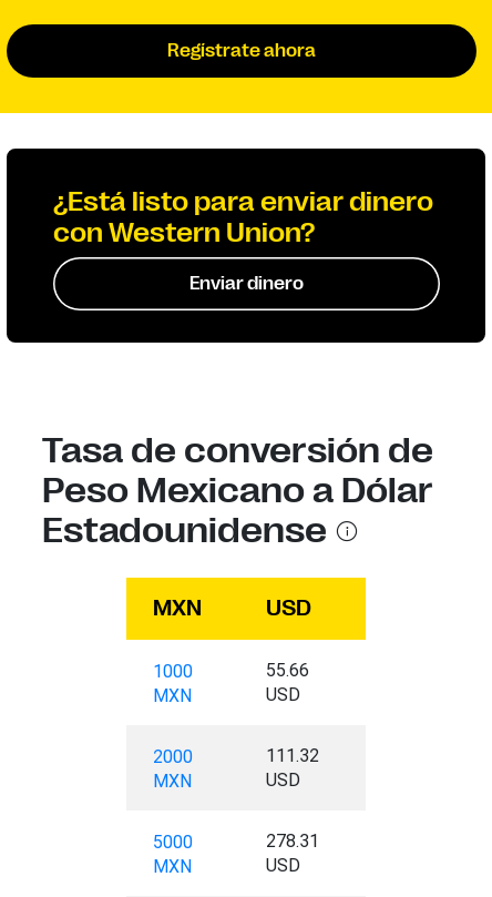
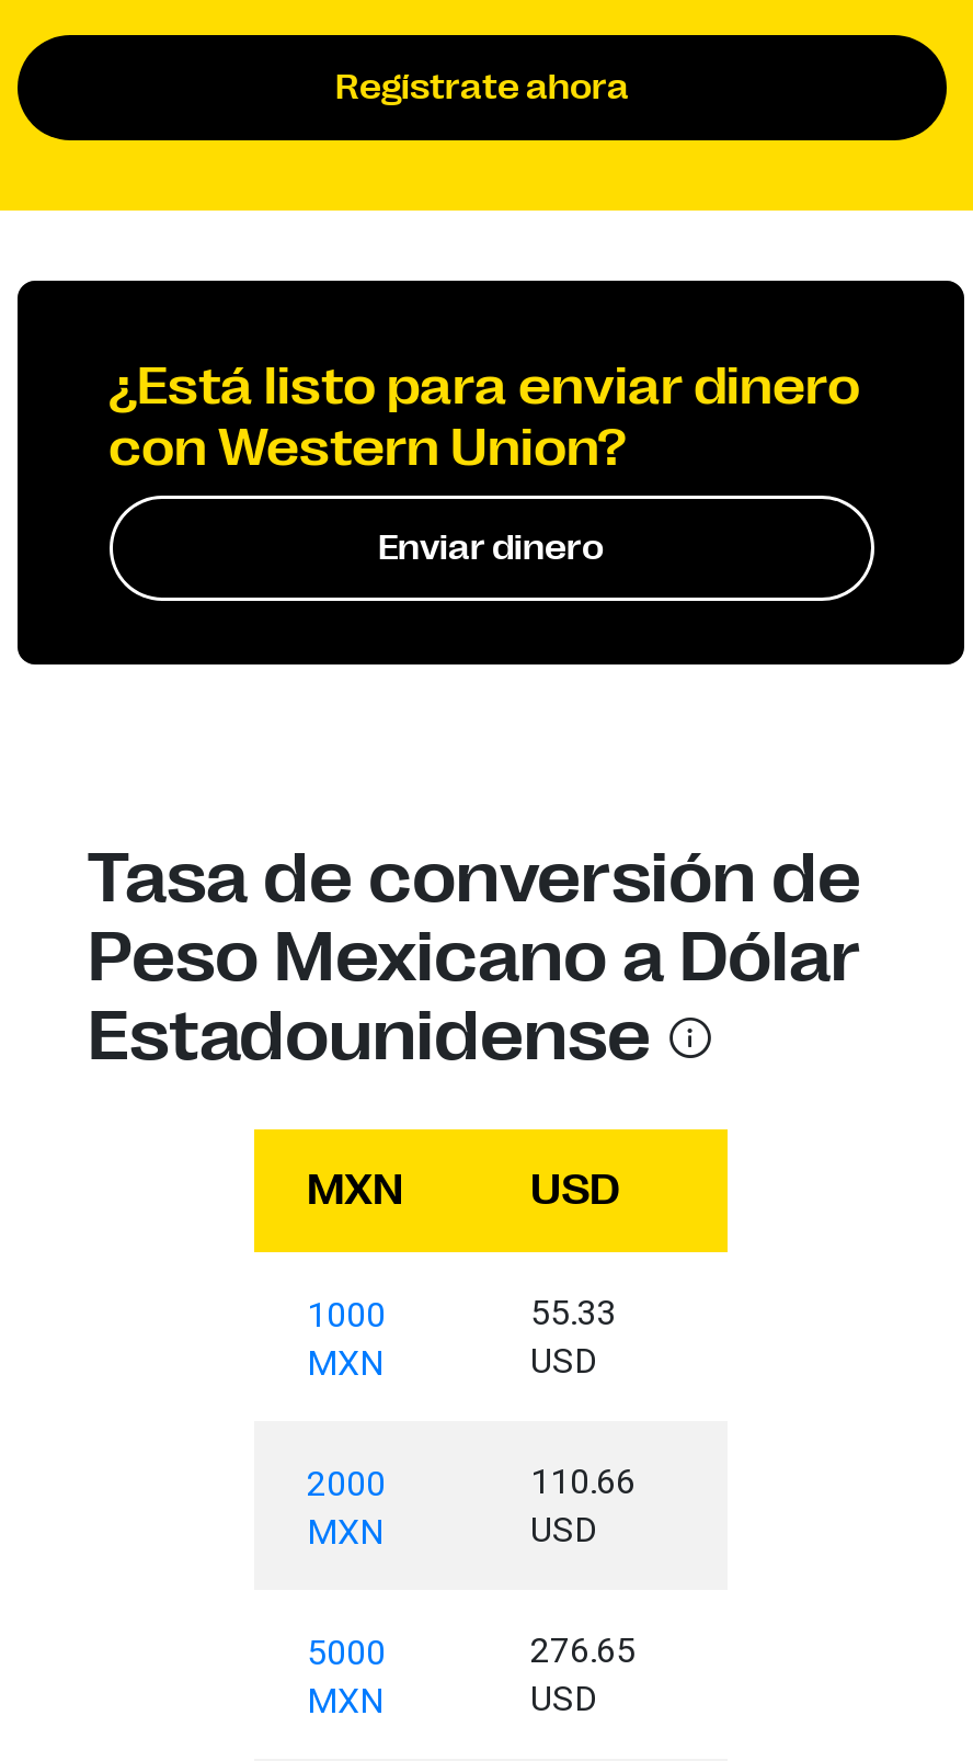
[266,659,309,681] 55.66 -> [530,1289,616,1333] 55.33
[266,744,319,766] 111.32 -> [530,1458,636,1502] 110.66
[266,829,319,852] 278.31 -> [530,1627,636,1671] 276.65

